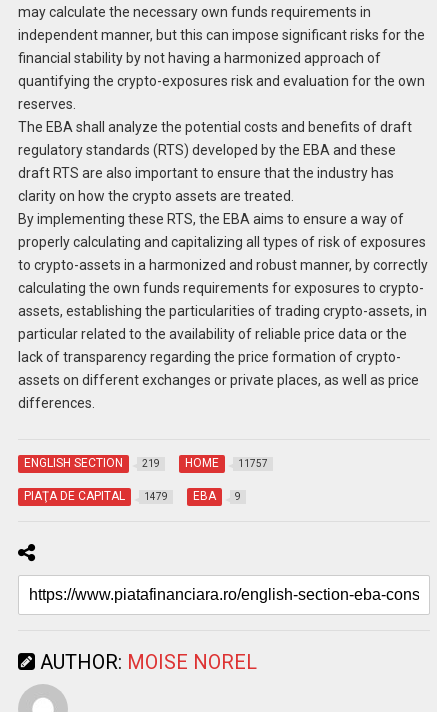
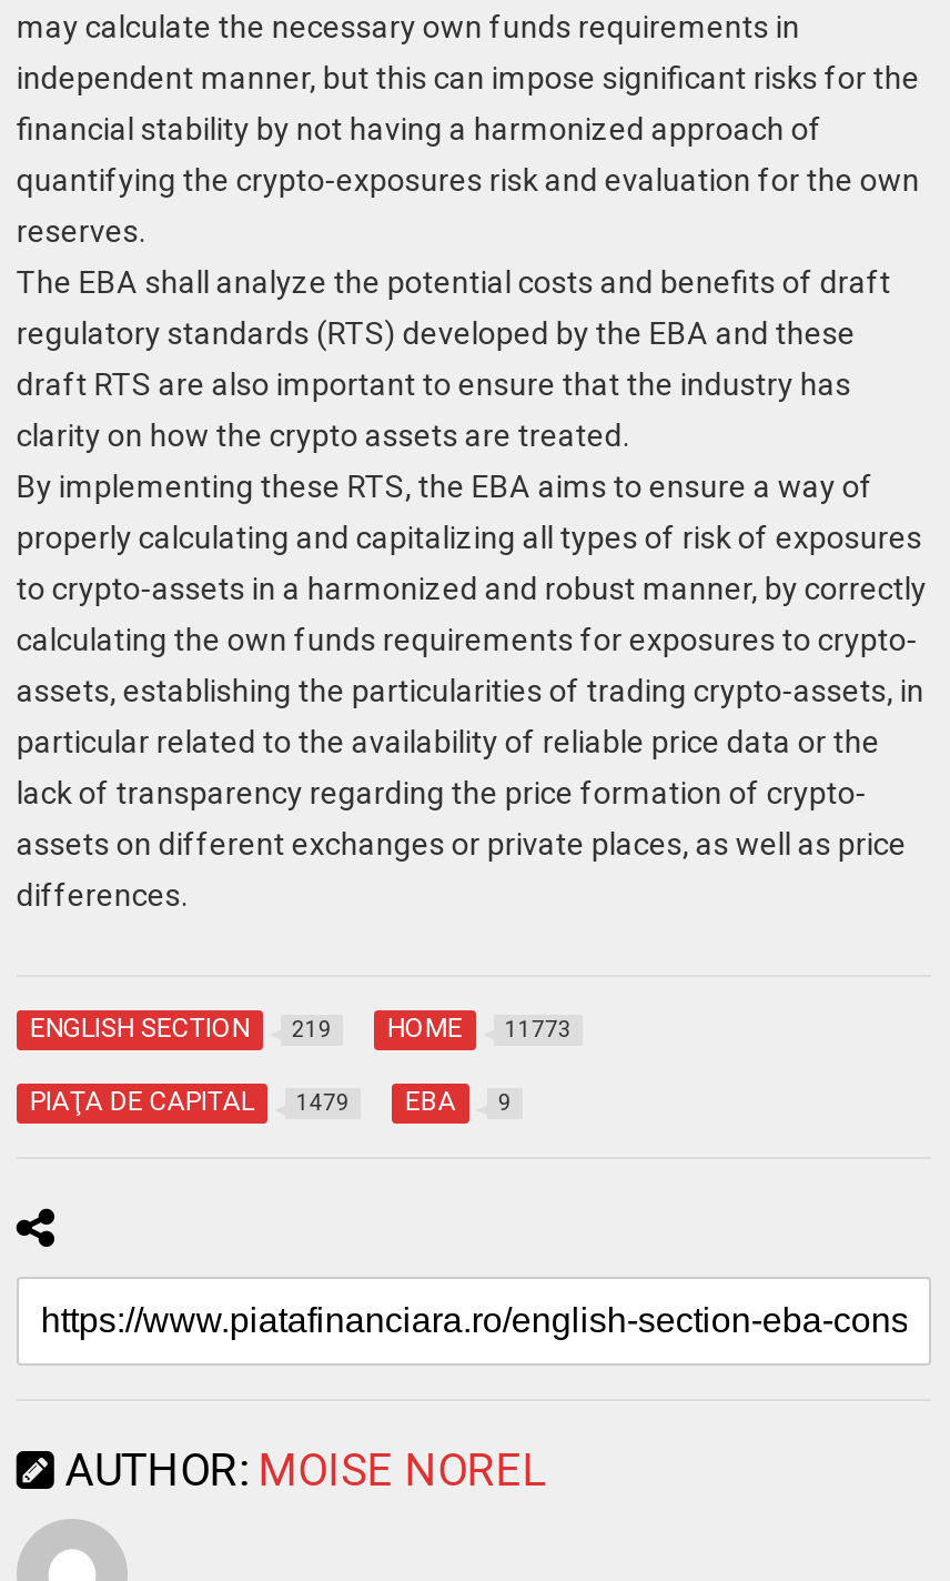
[185,456,268,470] HOME 11757 -> [387,1013,571,1044] HOME 11773

